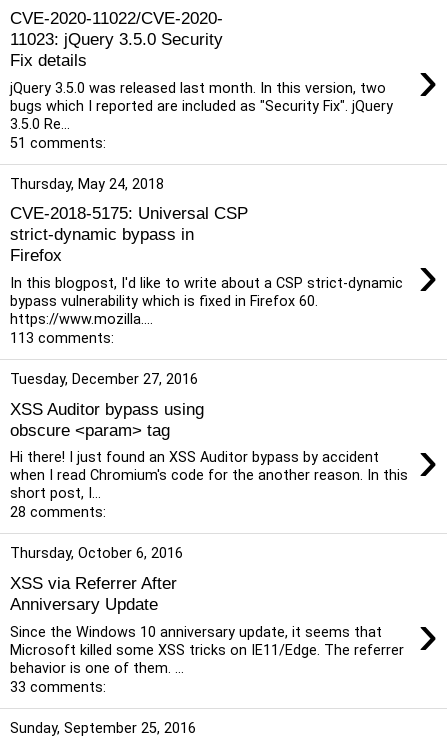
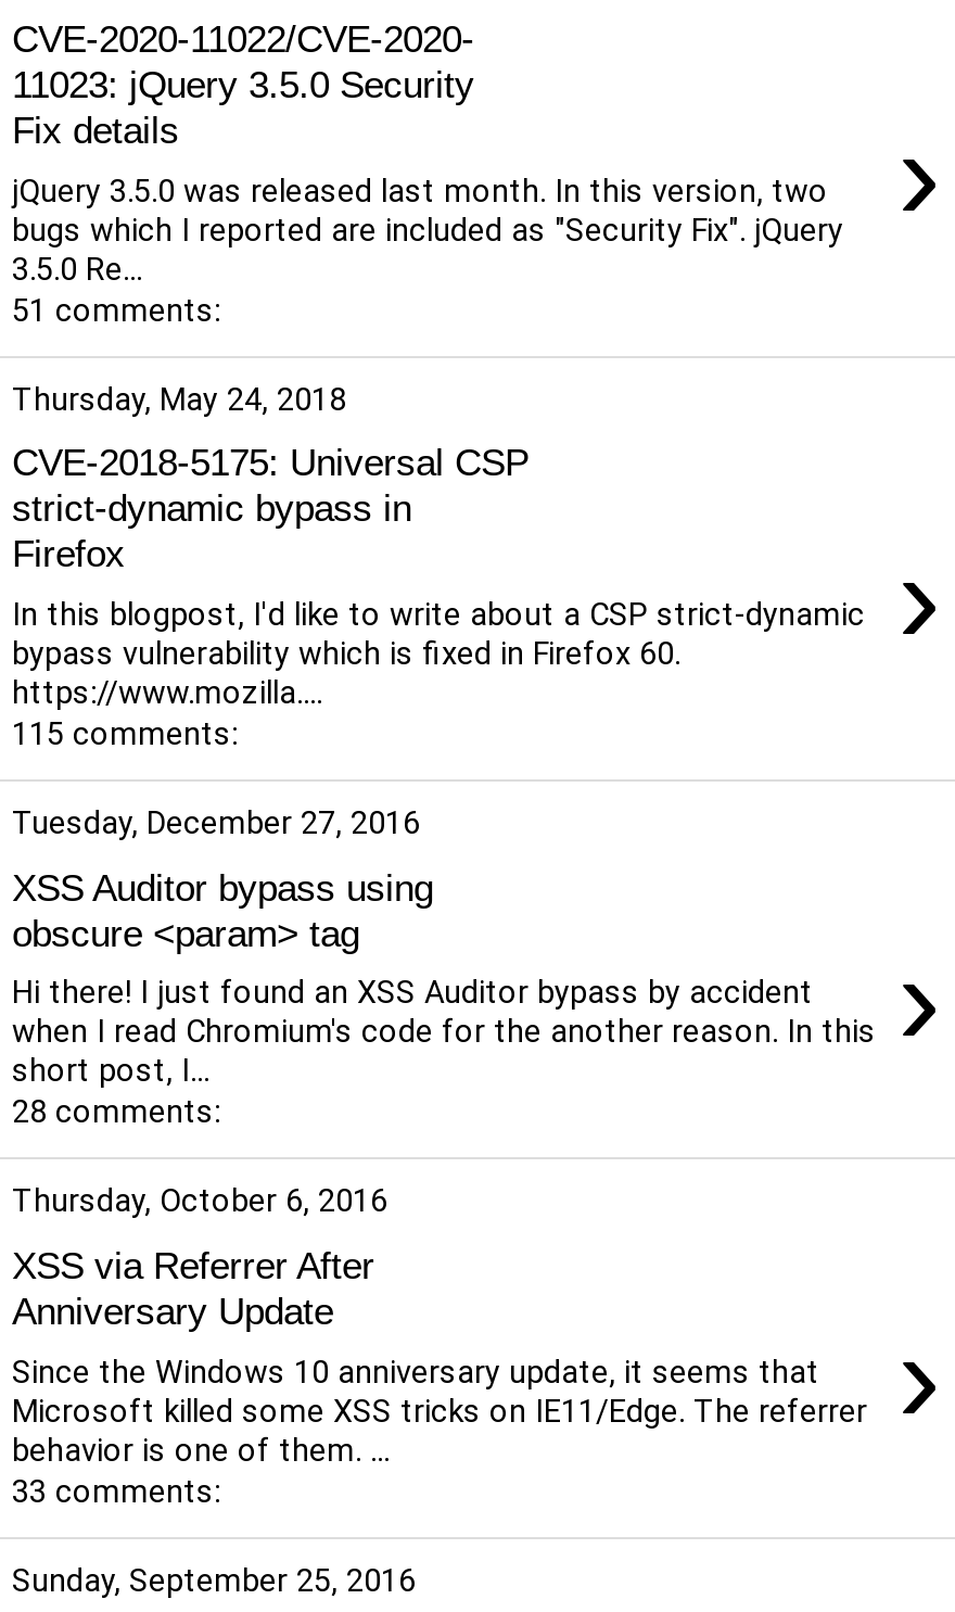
[10,330,114,347] 113 comments: -> [12,716,238,753] 115 comments:

